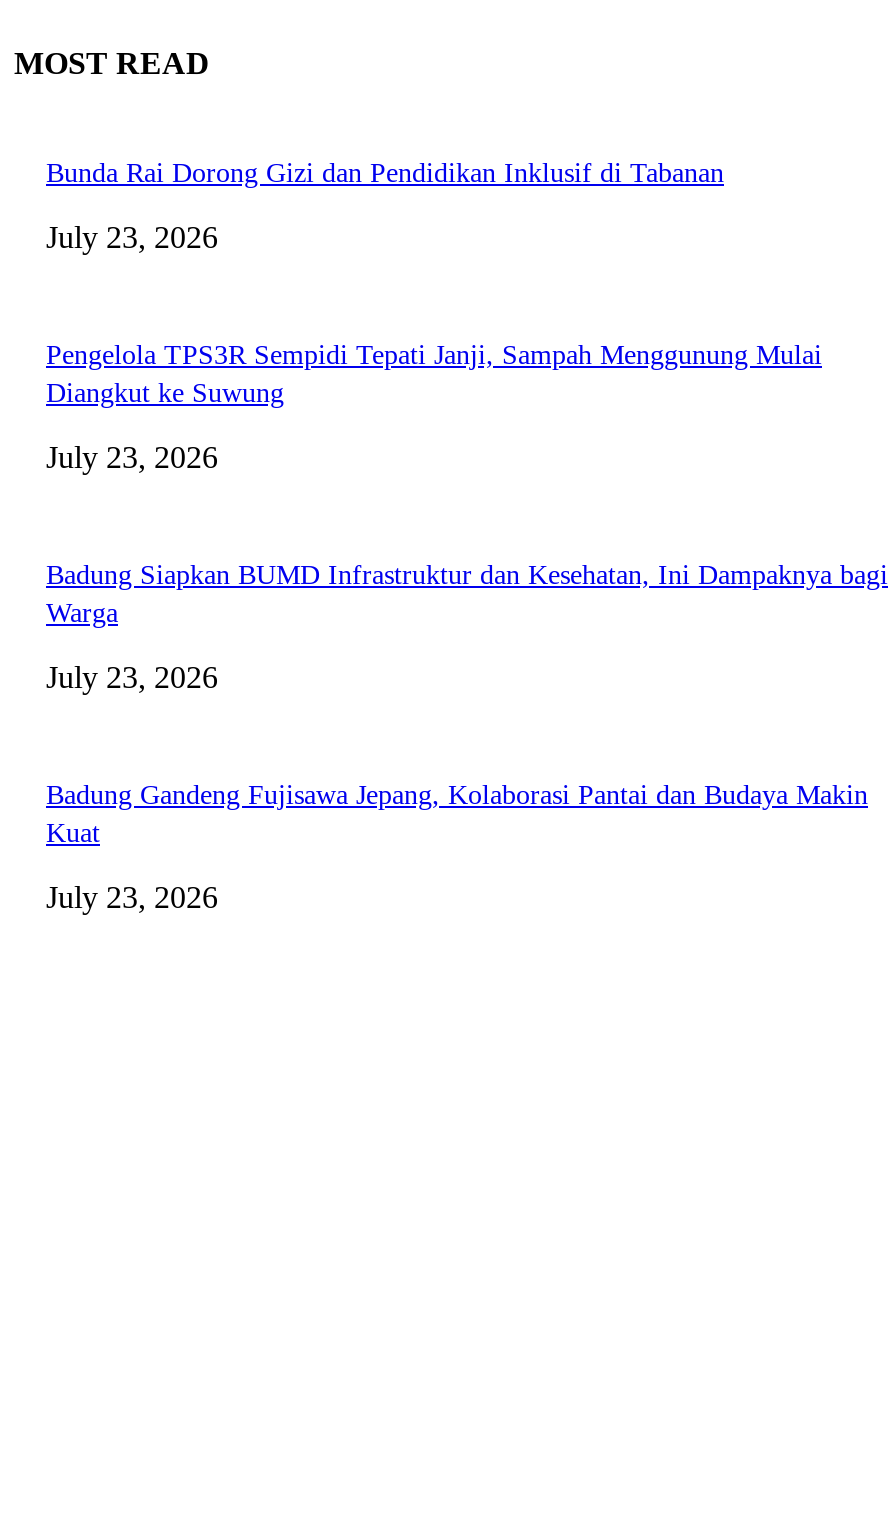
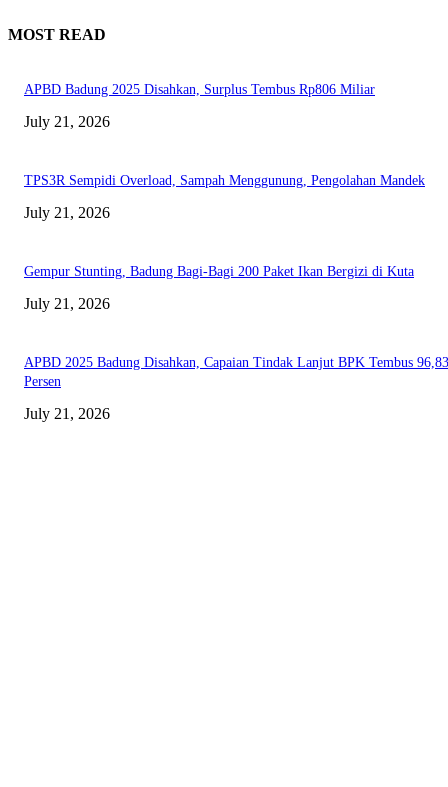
[46,157,724,187] Bunda Rai Dorong Gizi dan Pendidikan Inklusif di Tabanan -> [24,81,375,96] APBD Badung 2025 Disahkan, Surplus Tembus Rp806 Miliar
[46,219,218,253] July 23, 2026 -> [24,112,110,129] July 21, 2026
[46,339,822,407] Pengelola TPS3R Sempidi Tepati Janji, Sampah Menggunung Mulai | Diangkut ke Suwung -> [24,172,425,187] TPS3R Sempidi Overload, Sampah Menggunung, Pengolahan Mandek
[46,439,218,473] July 23, 2026 -> [24,203,110,220] July 21, 2026
[46,559,888,627] Badung Siapkan BUMD Infrastruktur dan Kesehatan, Ini Dampaknya bagi | Warga -> [24,263,414,278] Gempur Stunting, Badung Bagi-Bagi 200 Paket Ikan Bergizi di Kuta
[46,659,218,693] July 23, 2026 -> [24,294,110,311] July 21, 2026
[46,779,868,847] Badung Gandeng Fujisawa Jepang, Kolaborasi Pantai dan Budaya Makin | Kuat -> [24,354,448,388] APBD 2025 Badung Disahkan, Capaian Tindak Lanjut BPK Tembus 96,83 | Persen
[46,879,218,913] July 23, 2026 -> [24,404,110,421] July 21, 2026

